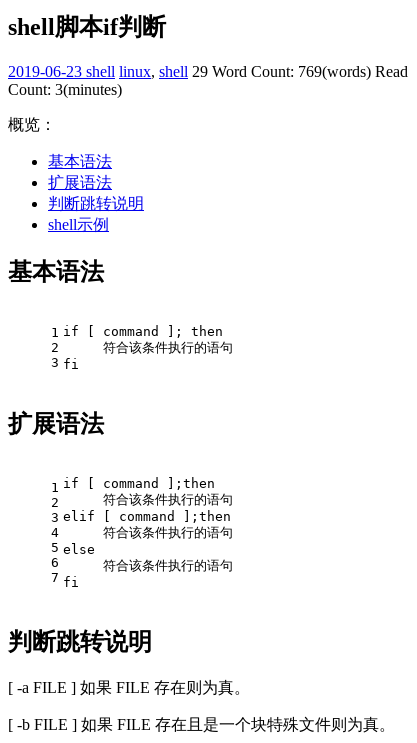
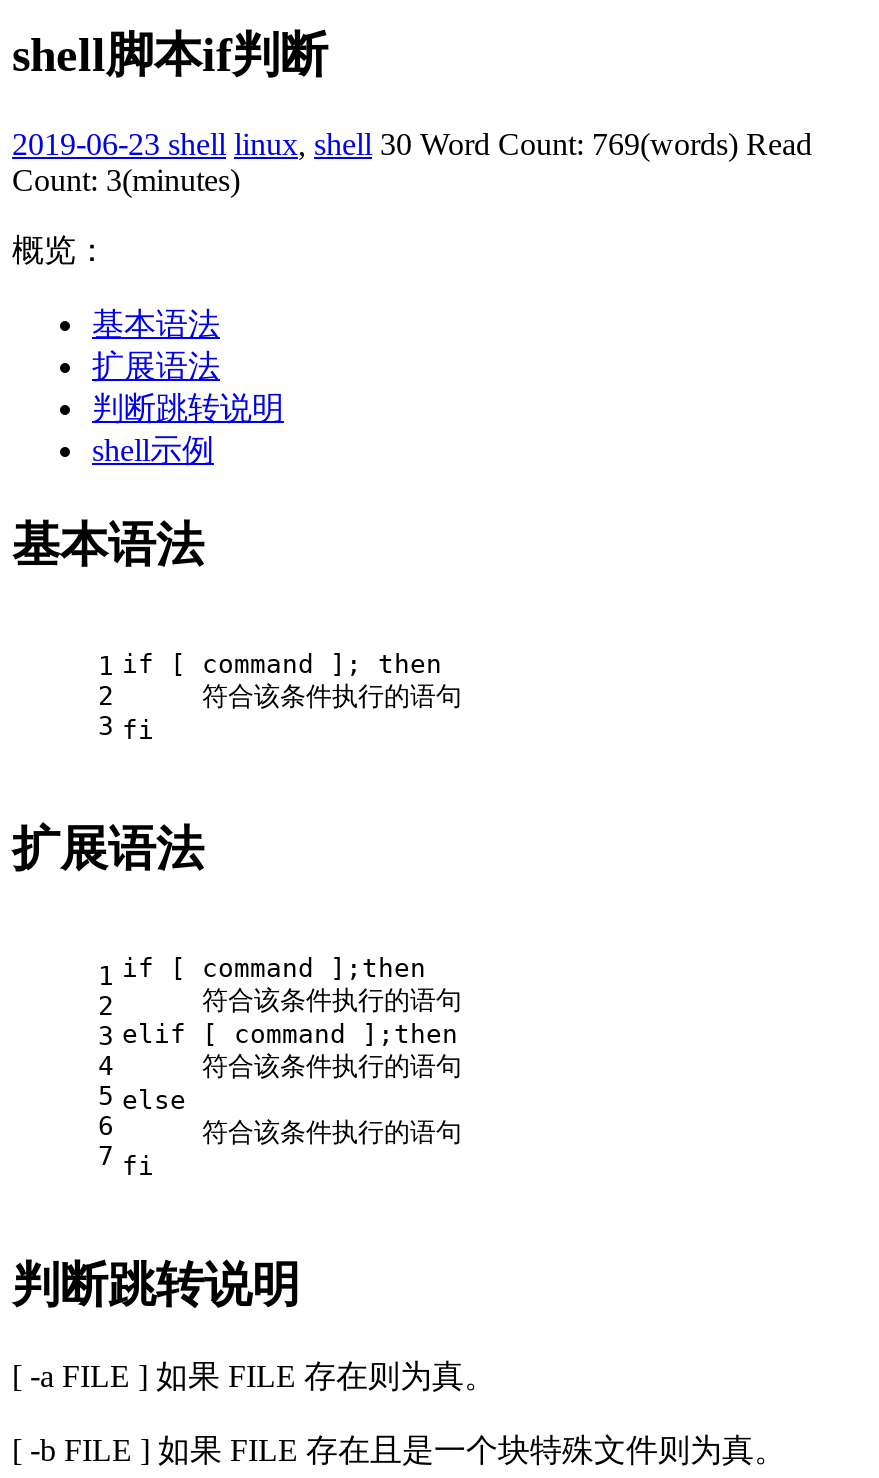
[8,63,408,80] 2019-06-23 shell linux, shell 29 Word Count: 769(words) Read -> [12,127,812,161] 2019-06-23 shell linux, shell 30 Word Count: 769(words) Read

